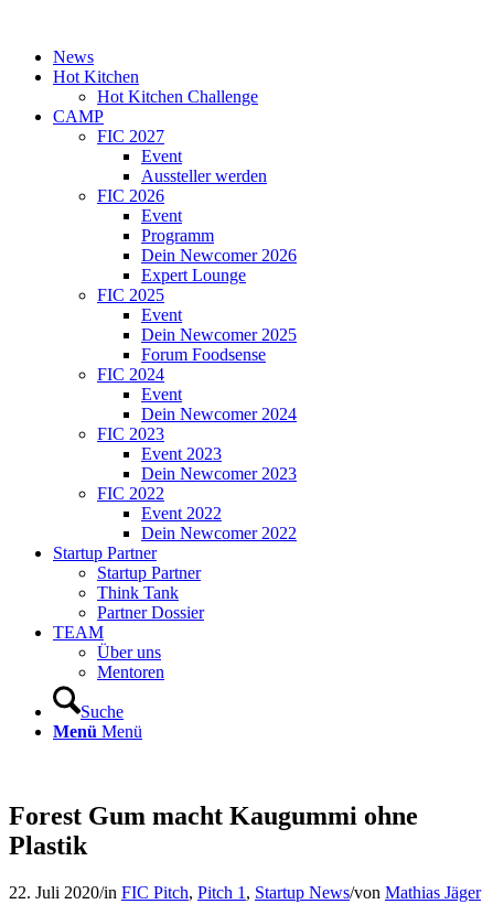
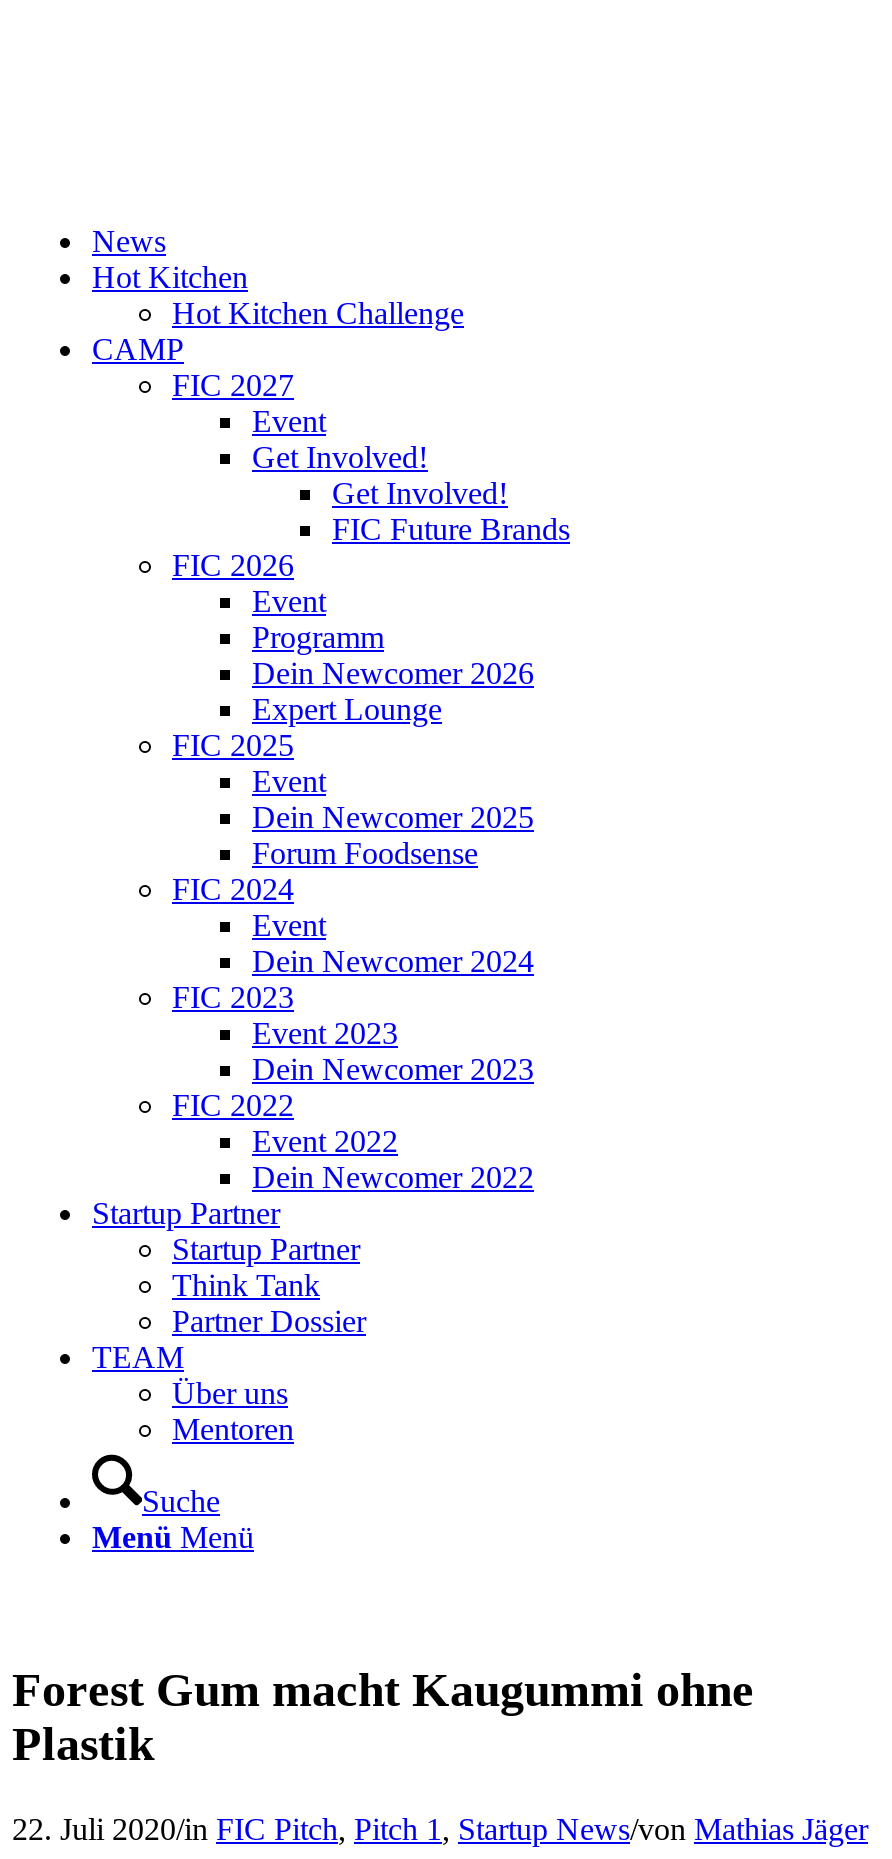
[141,166,267,185] Aussteller werden -> [252,440,570,546] Get Involved! | Get Involved! | FIC Future Brands

